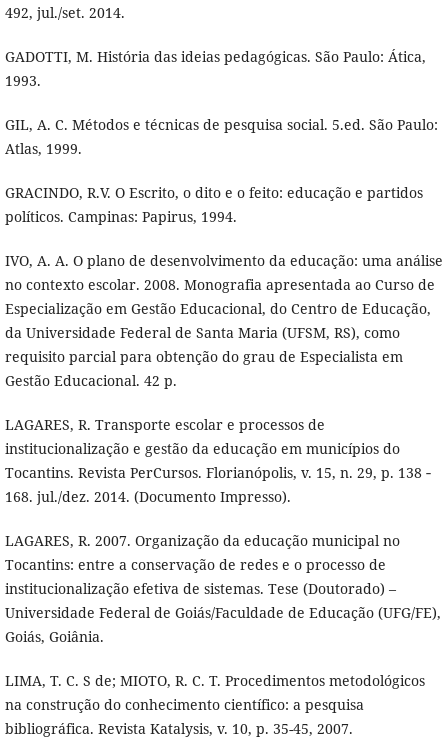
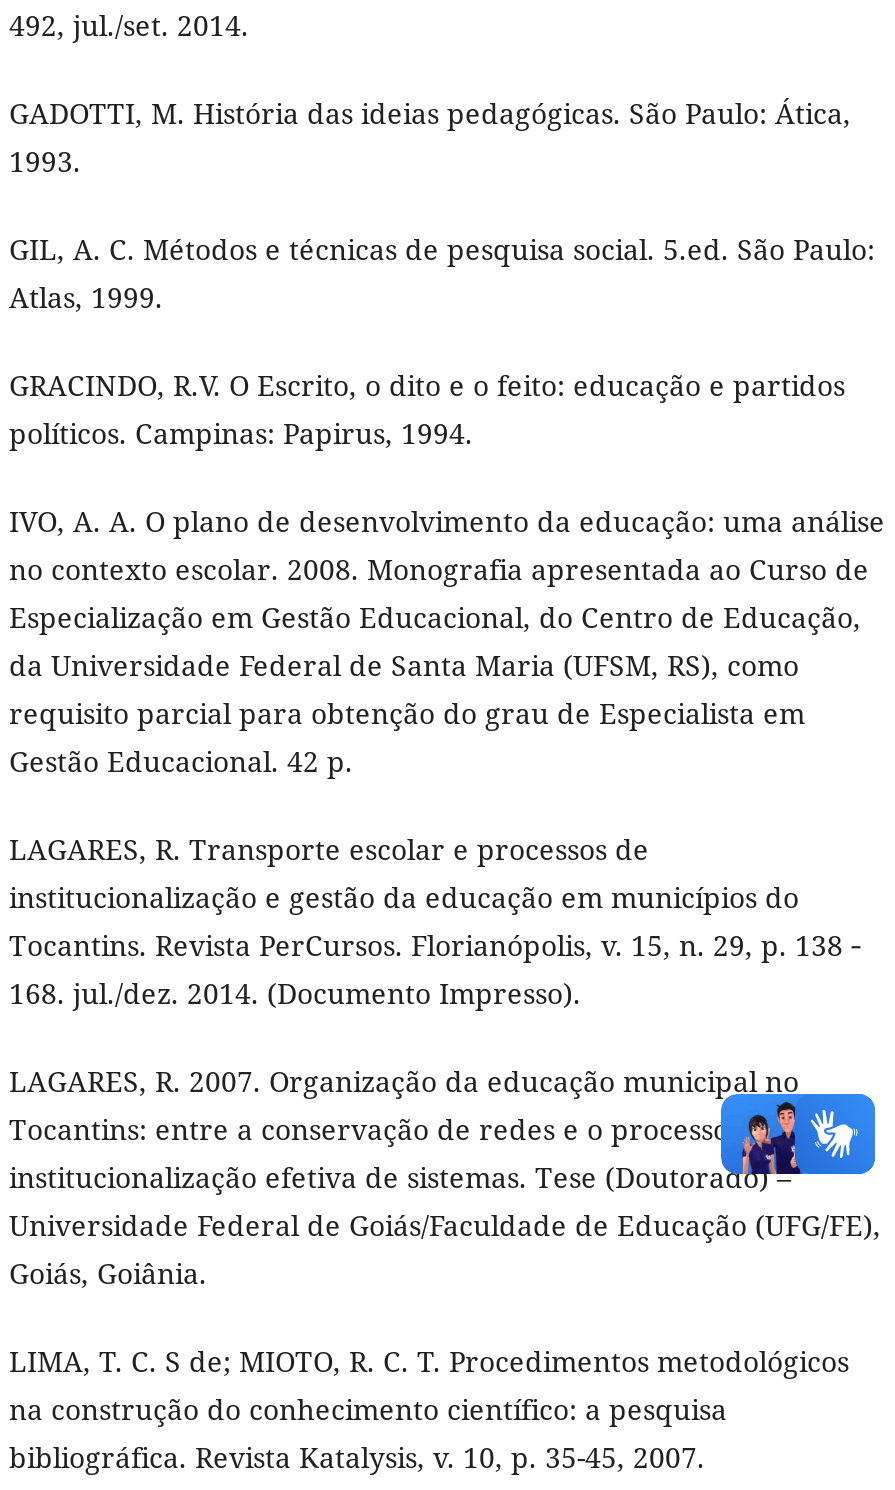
none -> [779,1092,877,1176] [image]

